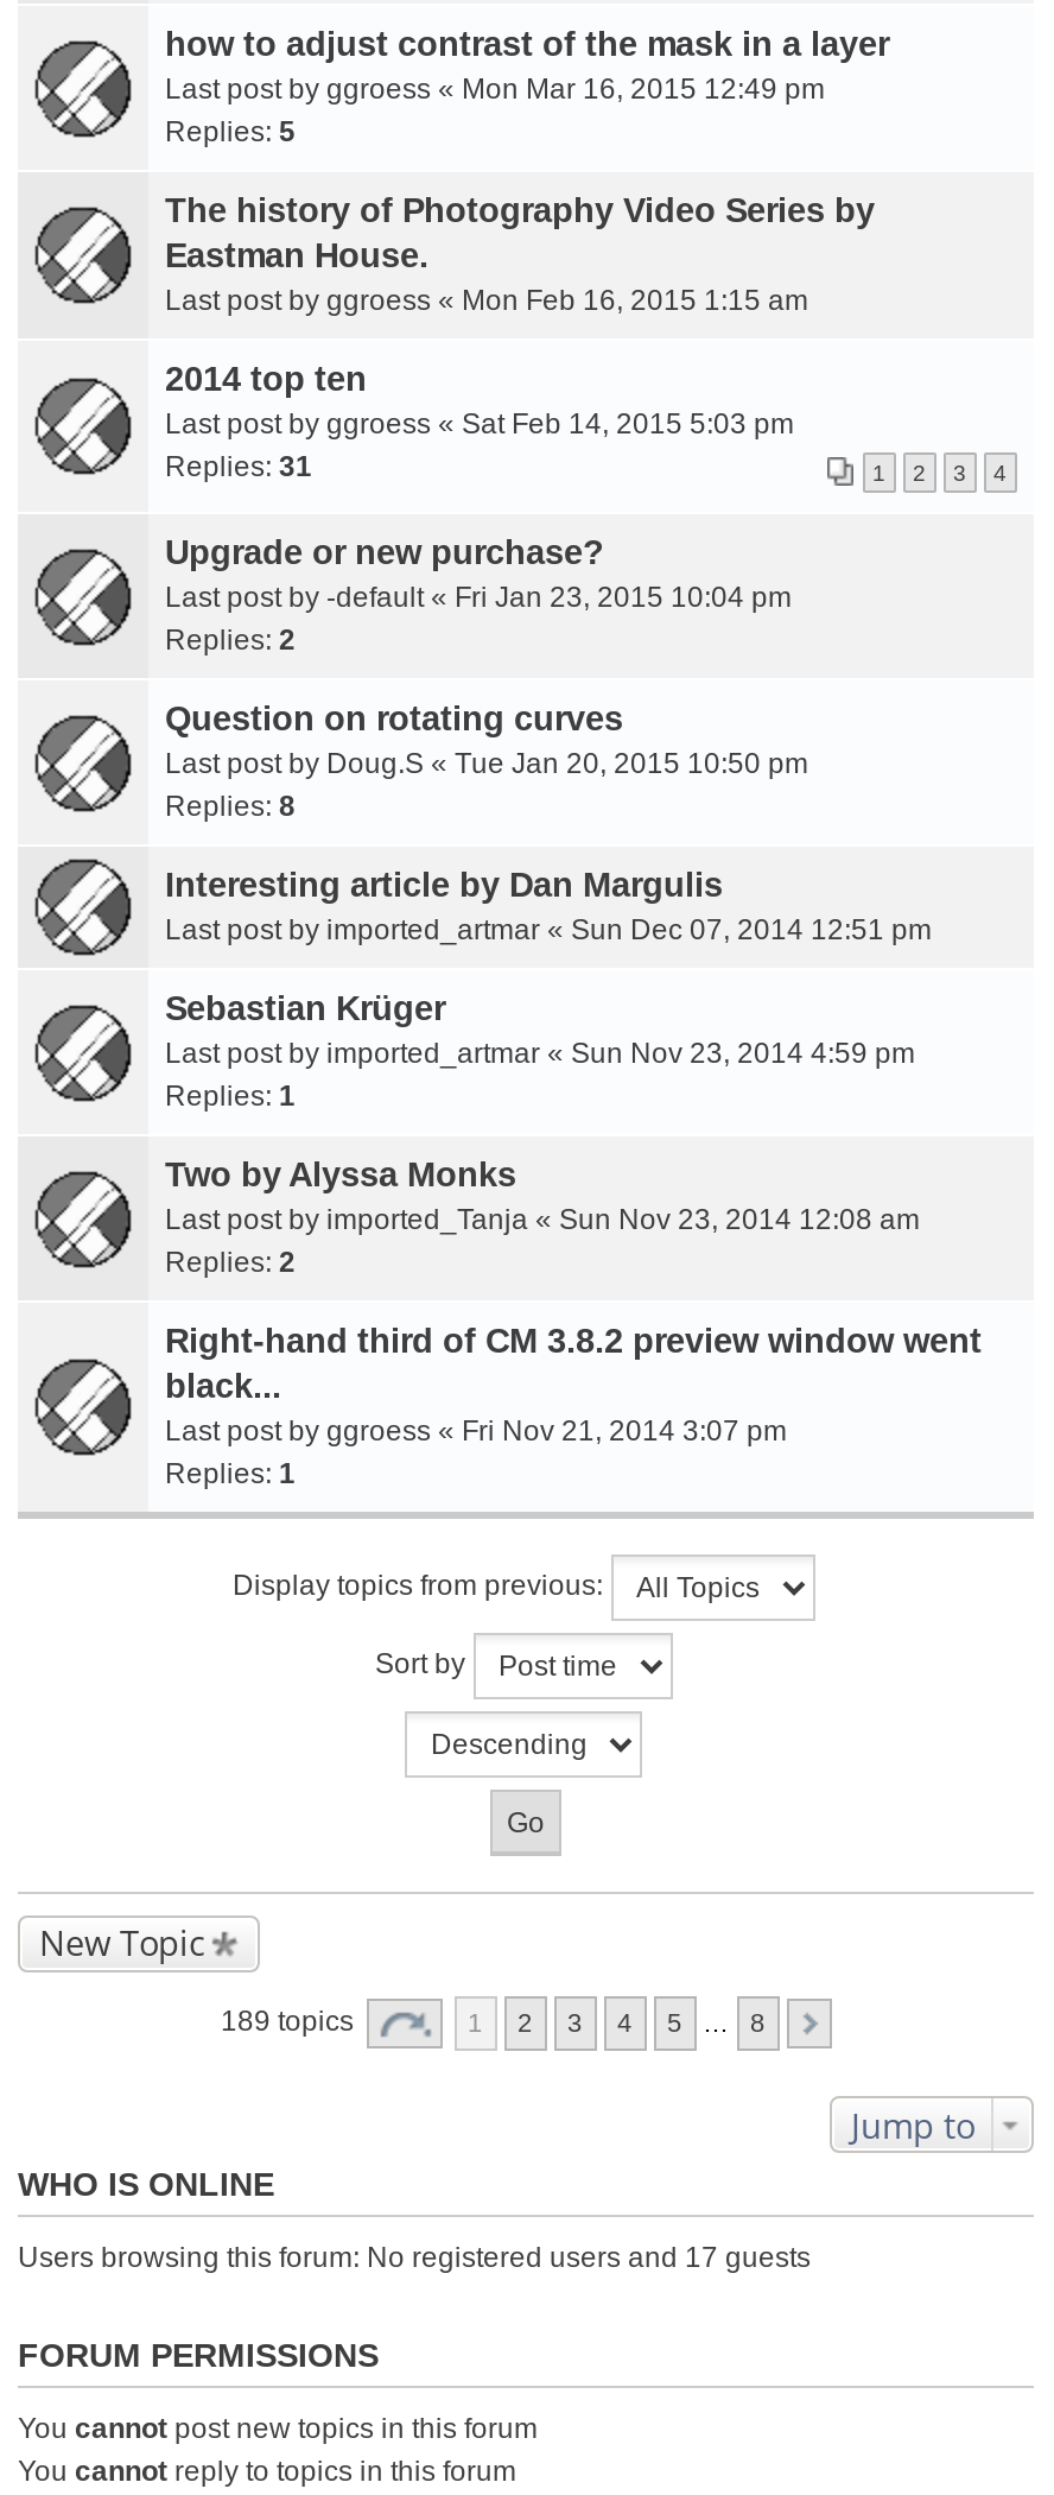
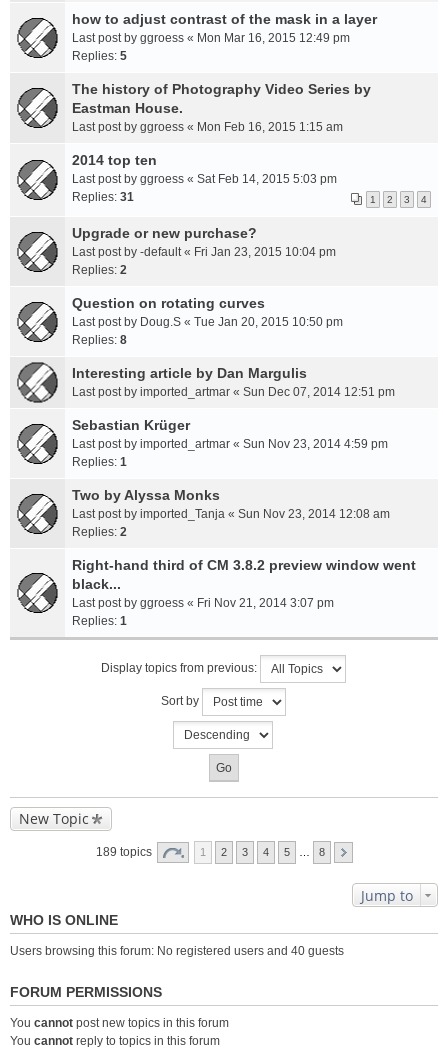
[18,2241,811,2274] Users browsing this forum: No registered users and 17 guests -> [10,944,344,958] Users browsing this forum: No registered users and 40 guests

